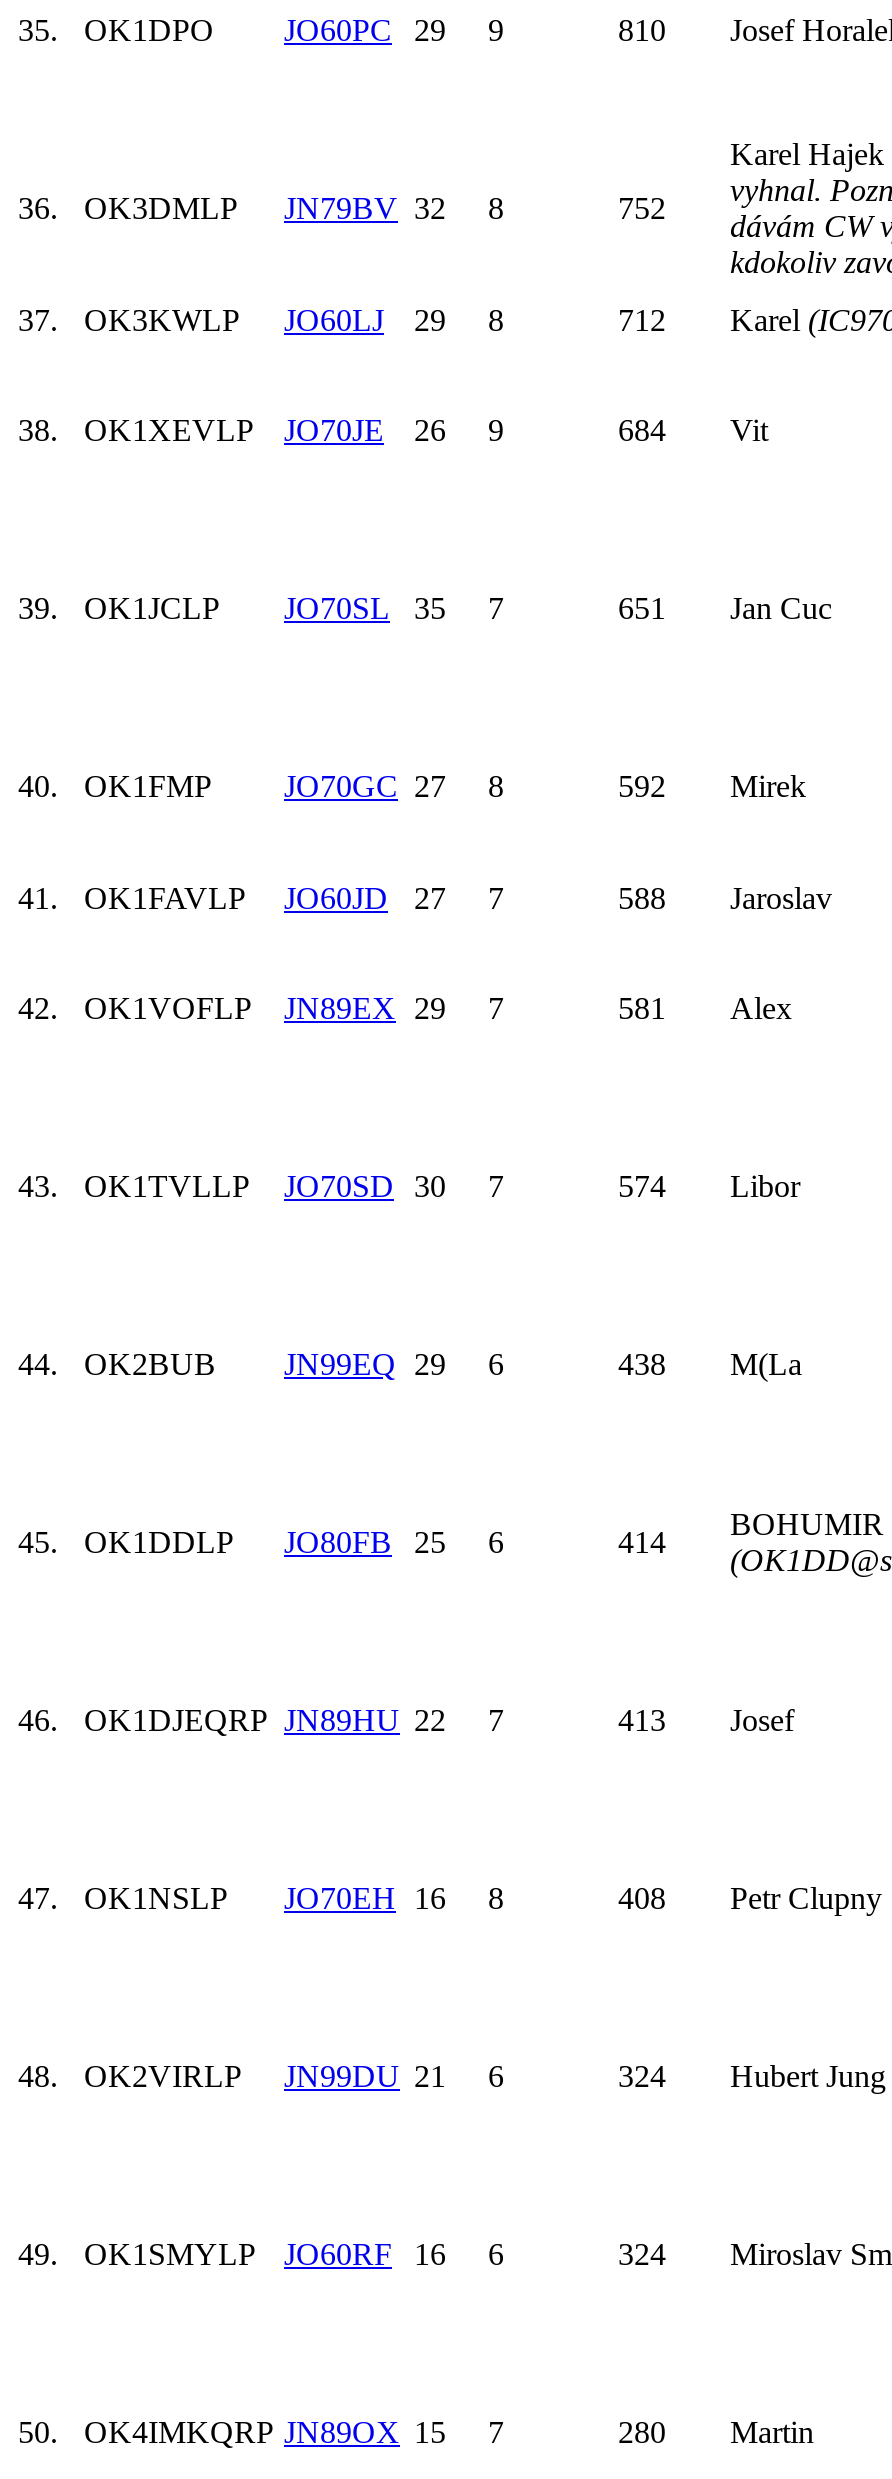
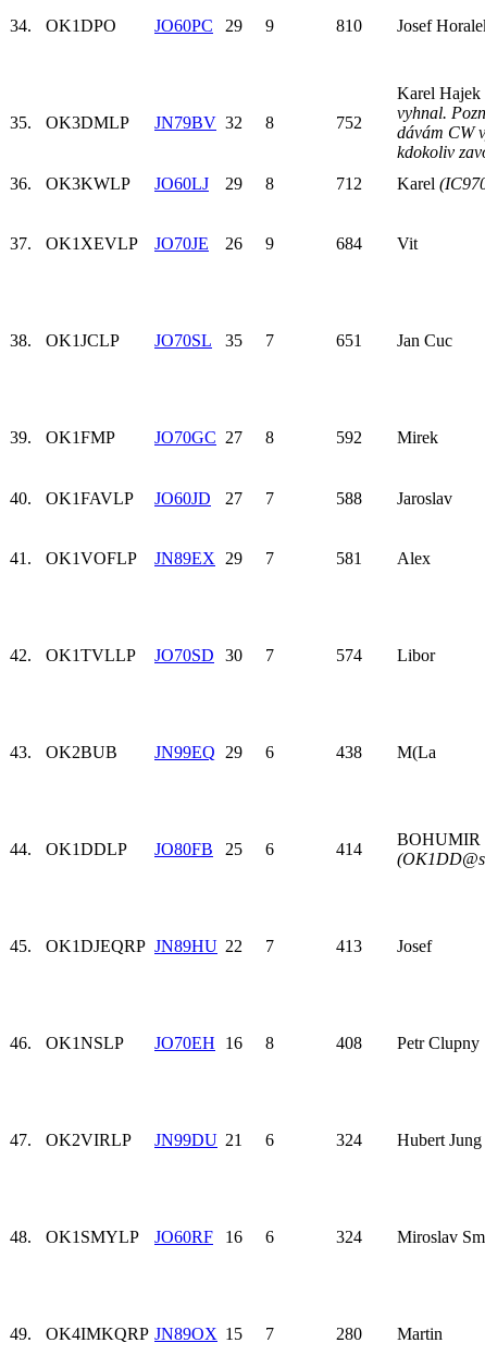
[18,12,214,46] 35. OK1DPO -> [10,16,116,35] 34. OK1DPO
[18,190,504,224] 36. OK3DMLP JN79BV 32 8 -> [10,113,274,131] 35. OK3DMLP JN79BV 32 8
[18,302,504,336] 37. OK3KWLP JO60LJ 29 8 -> [10,174,274,192] 36. OK3KWLP JO60LJ 29 8
[18,412,504,446] 38. OK1XEVLP JO70JE 26 9 -> [10,234,274,252] 37. OK1XEVLP JO70JE 26 9
[18,590,504,624] 39. OK1JCLP JO70SL 35 7 -> [10,331,274,349] 38. OK1JCLP JO70SL 35 7
[18,768,212,802] 40. OK1FMP -> [10,428,115,446] 39. OK1FMP
[18,880,504,914] 41. OK1FAVLP JO60JD 27 7 -> [10,489,274,507] 40. OK1FAVLP JO60JD 27 7
[18,990,504,1024] 42. OK1VOFLP JN89EX 29 7 -> [10,549,274,567] 41. OK1VOFLP JN89EX 29 7
[18,1168,504,1202] 43. OK1TVL LP JO70SD 30 7 -> [10,646,274,664] 42. OK1TVL LP JO70SD 30 7
[18,1346,504,1380] 44. OK2BUB JN99EQ 29 6 -> [10,743,274,761] 43. OK2BUB JN99EQ 29 6
[18,1524,504,1558] 45. OK1DDLP JO80FB 25 6 -> [10,839,274,858] 44. OK1DDLP JO80FB 25 6
[18,1702,504,1736] 46. OK1DJEQRP JN89HU 22 7 -> [10,936,274,955] 45. OK1DJEQRP JN89HU 22 7
[18,1880,504,1914] 47. OK1NSLP JO70EH 16 8 -> [10,1033,274,1052] 46. OK1NSLP JO70EH 16 8
[18,2058,504,2092] 48. OK2VIRLP JN99DU 21 6 -> [10,1130,274,1149] 47. OK2VIRLP JN99DU 21 6
[18,2236,504,2270] 49. OK1SMYLP JO60RF 16 6 -> [10,1227,274,1246] 48. OK1SMYLP JO60RF 16 6
[18,2414,504,2448] 50. OK4IMKQRP JN89OX 15 7 -> [10,1324,274,1343] 49. OK4IMKQRP JN89OX 15 7

